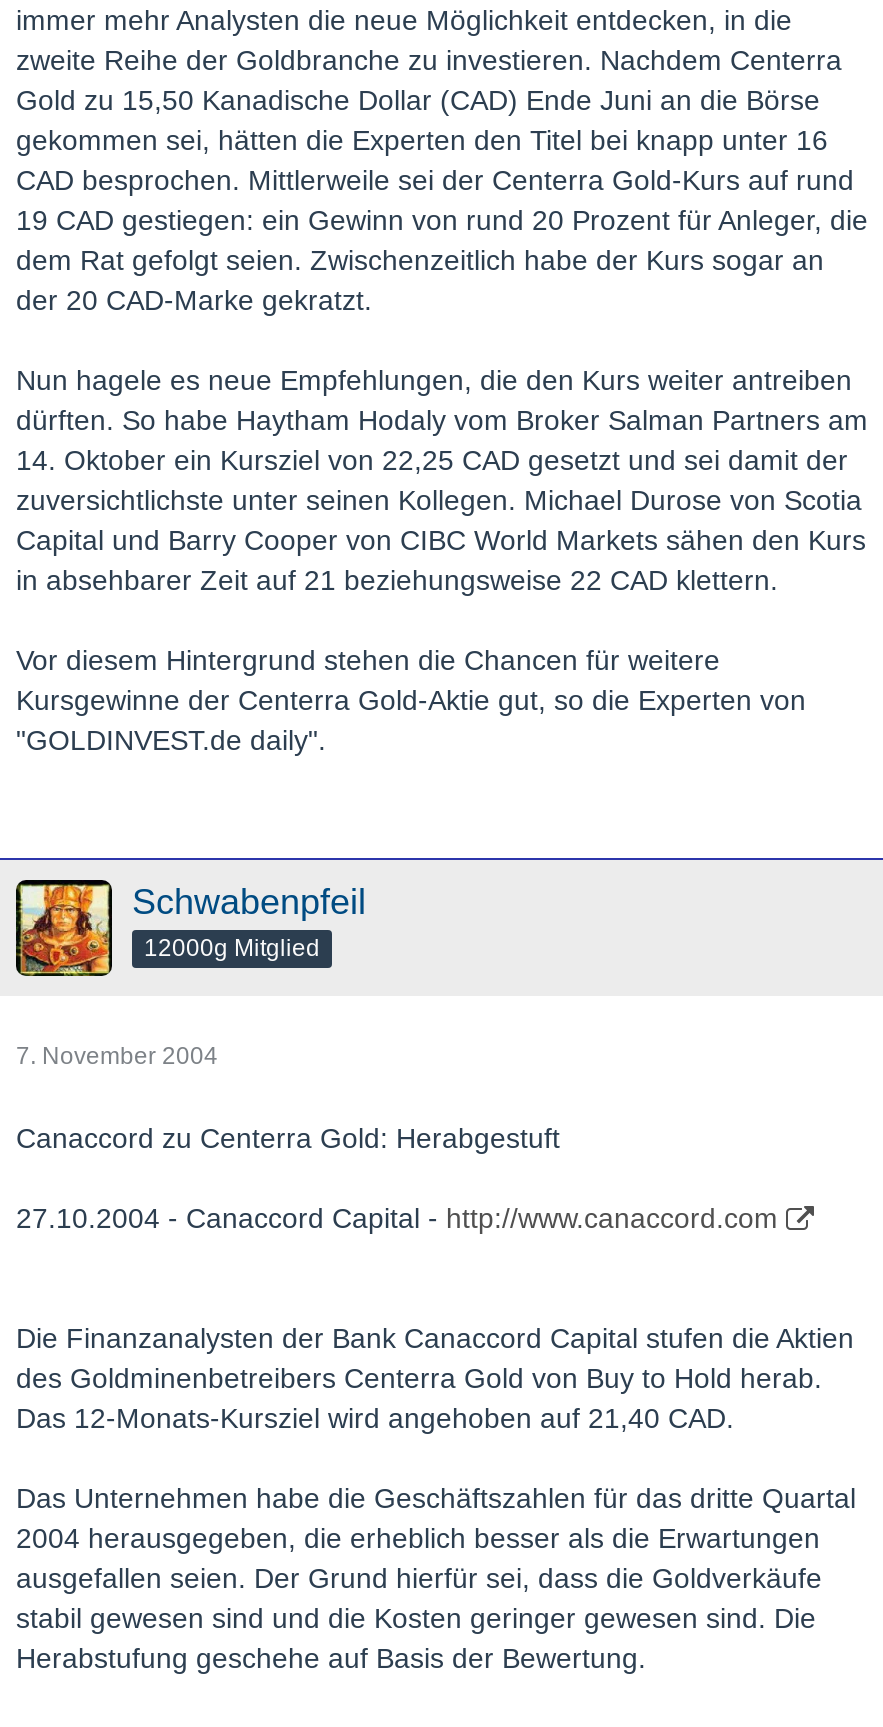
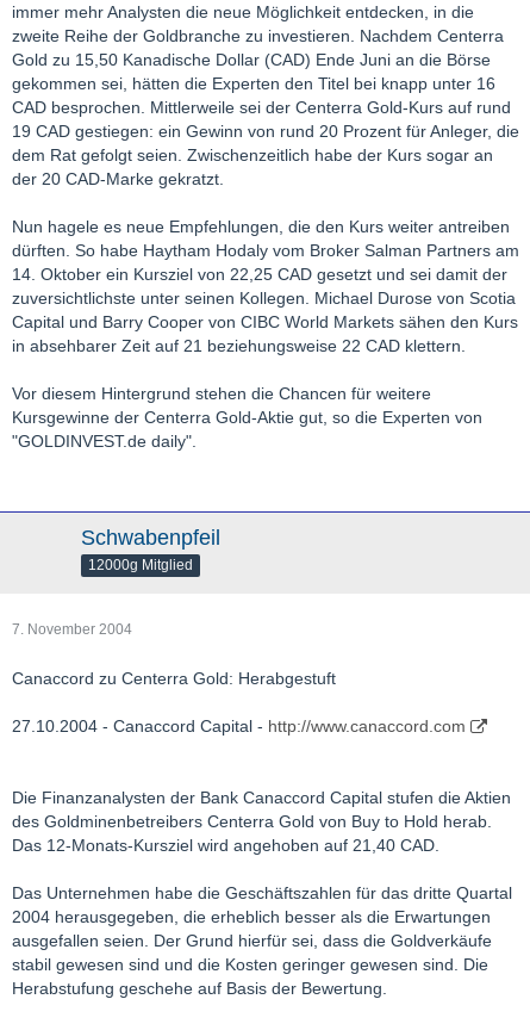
[14,878,114,978] [image] -> none

